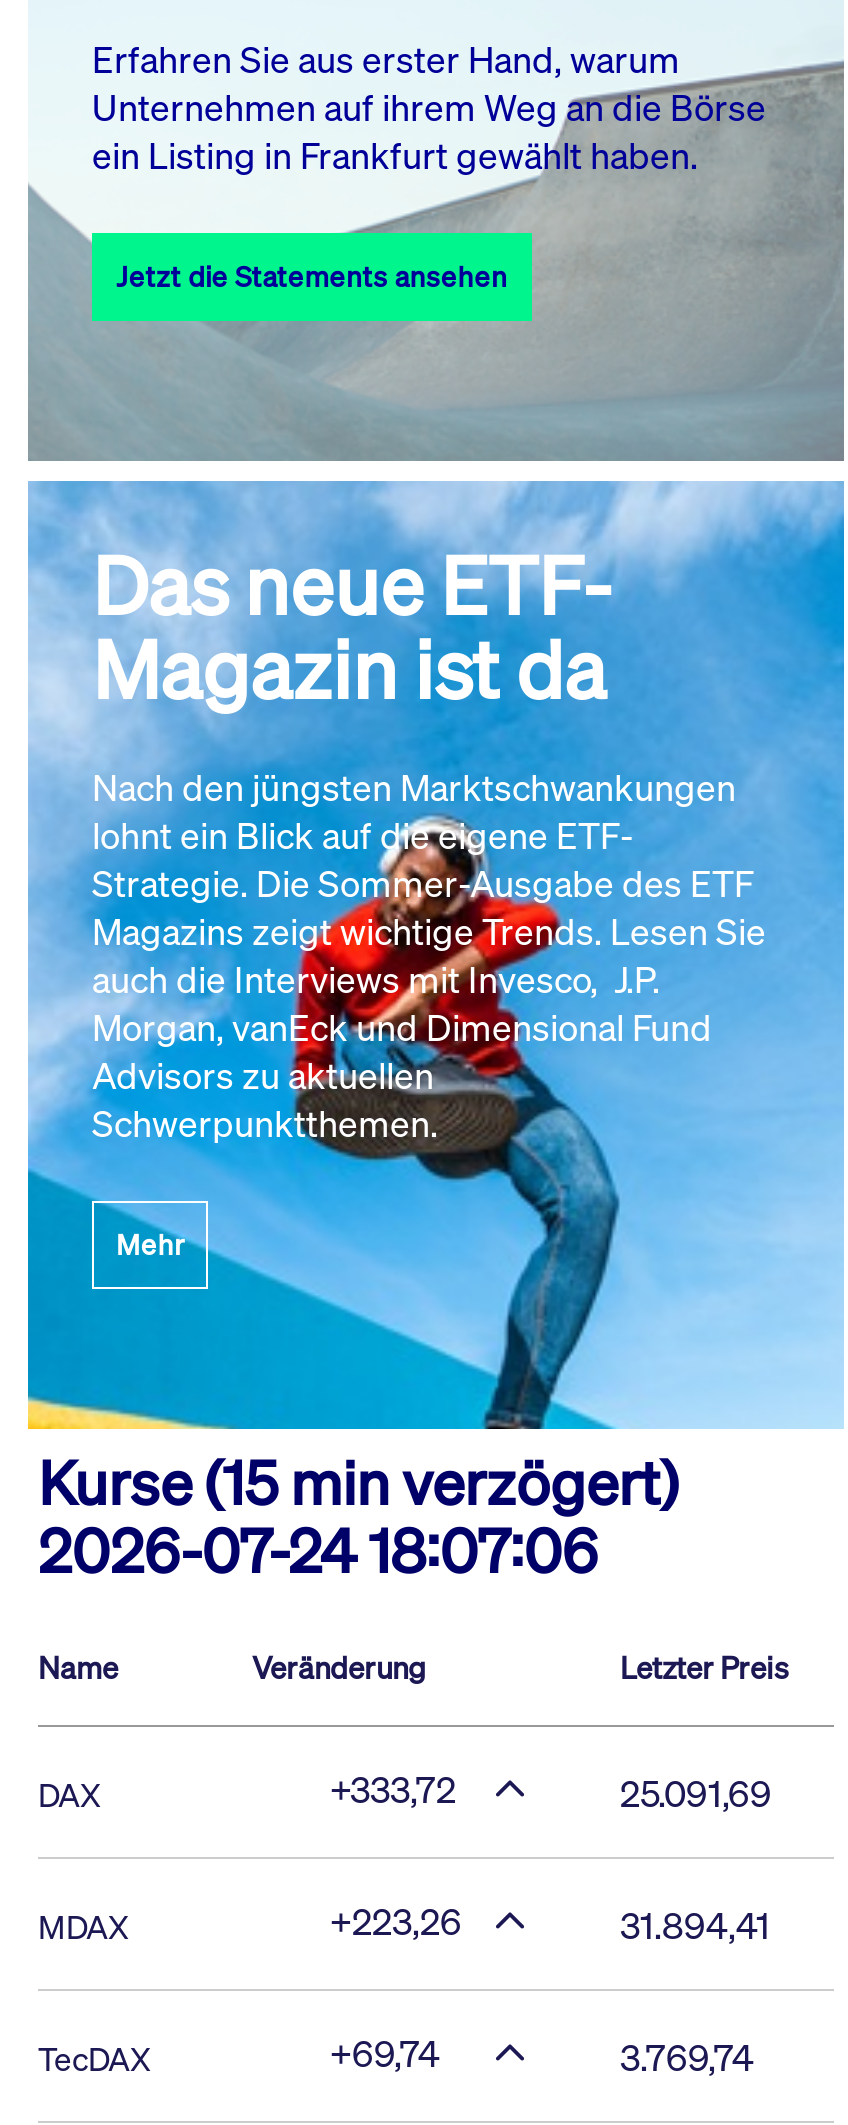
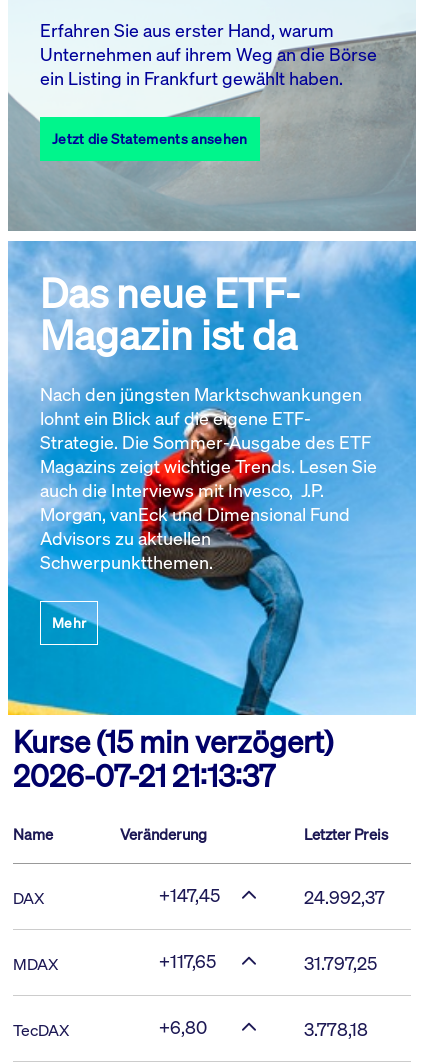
[38,1511,598,1591] 2026-07-24 18:07:06 -> [13,756,275,796] 2026-07-21 21:13:37
[330,1765,456,1813] +333,72 -> [159,883,220,907] +147,45
[620,1769,772,1817] 25.091,69 -> [304,885,385,909] 24.992,37
[330,1897,462,1945] +223,26 -> [159,949,216,973] +117,65
[620,1901,770,1949] 31.894,41 -> [304,951,377,975] 31.797,25
[330,2029,440,2077] +69,74 -> [159,1015,207,1039] +6,80
[620,2033,754,2081] 3.769,74 -> [304,1017,368,1041] 3.778,18

